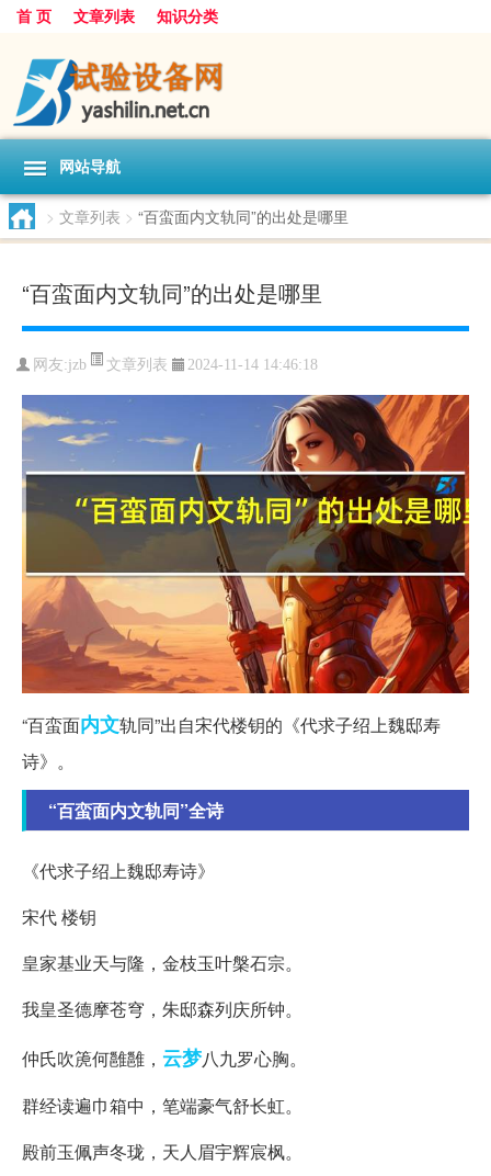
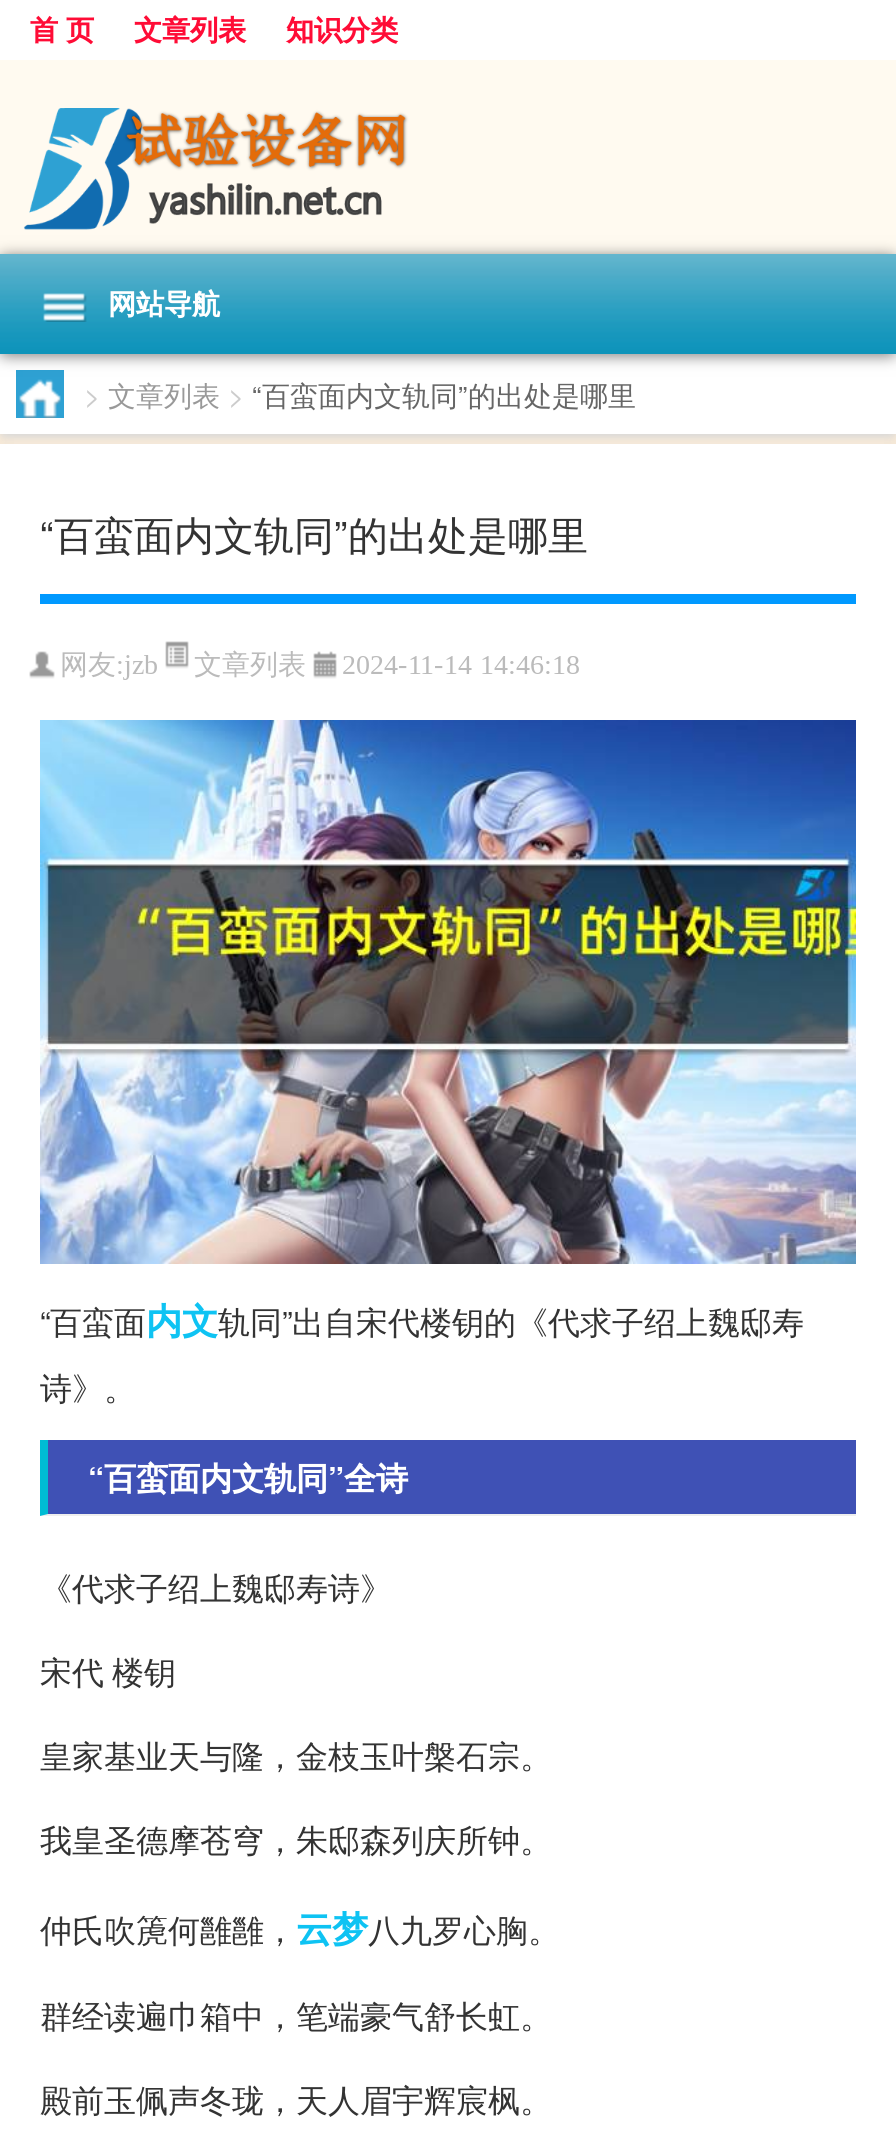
[21,394,470,694] [image] -> [38,718,858,1266] [image]

